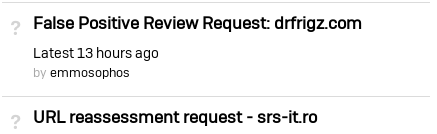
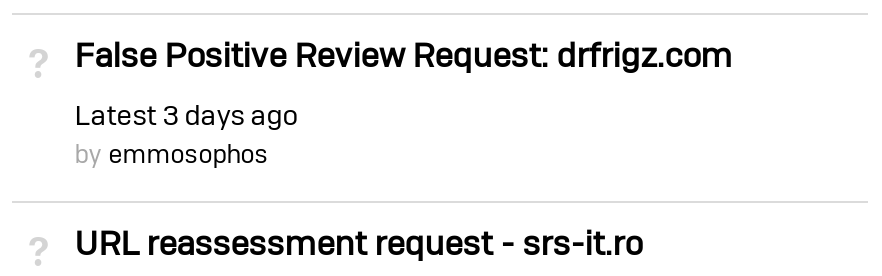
[33,44,159,62] Latest 13 hours ago -> [74,98,298,134] Latest 3 days ago

